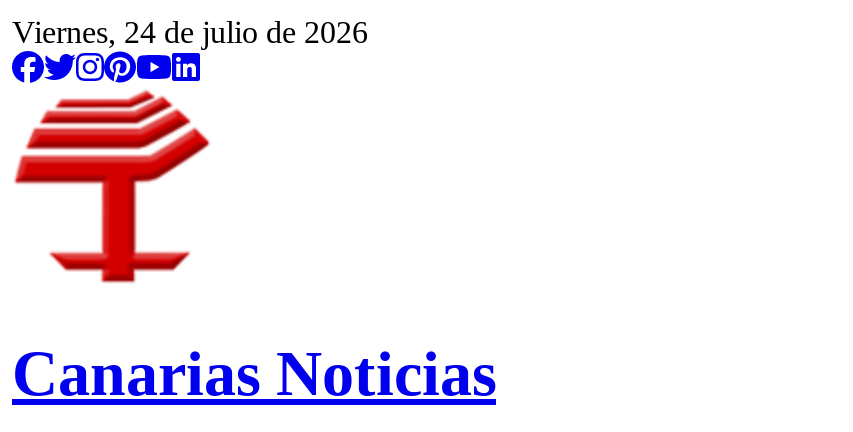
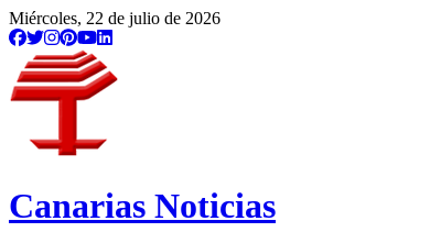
[12,15,368,49] Viernes, 24 de julio de 2026 -> [9,9,221,27] Miércoles, 22 de julio de 2026

